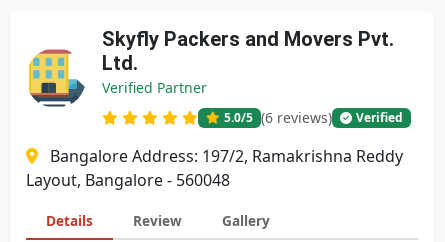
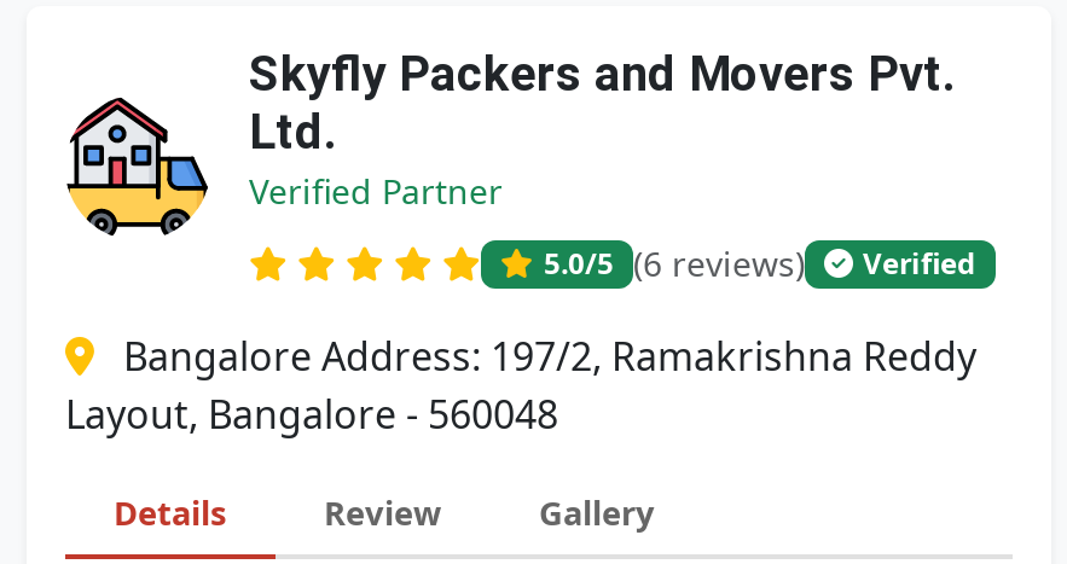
[27,48,85,108] [image] -> [65,95,208,238] [image]

